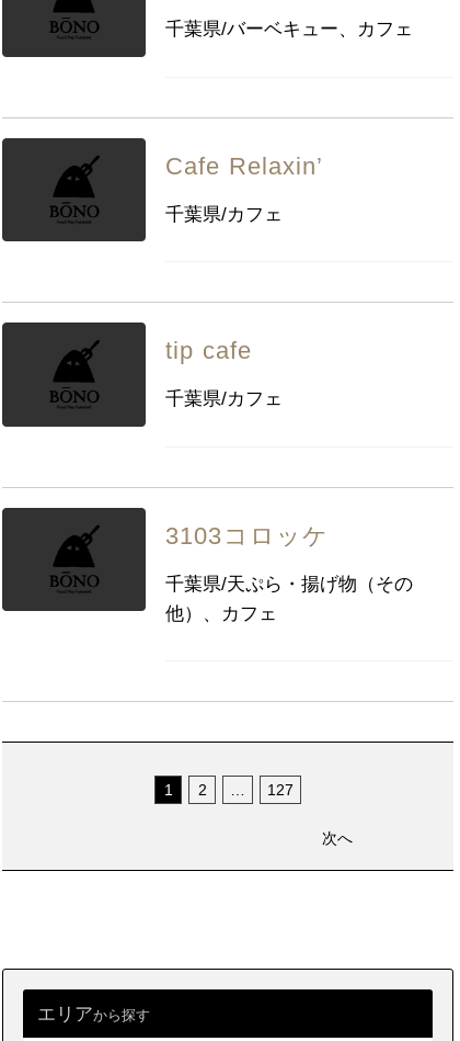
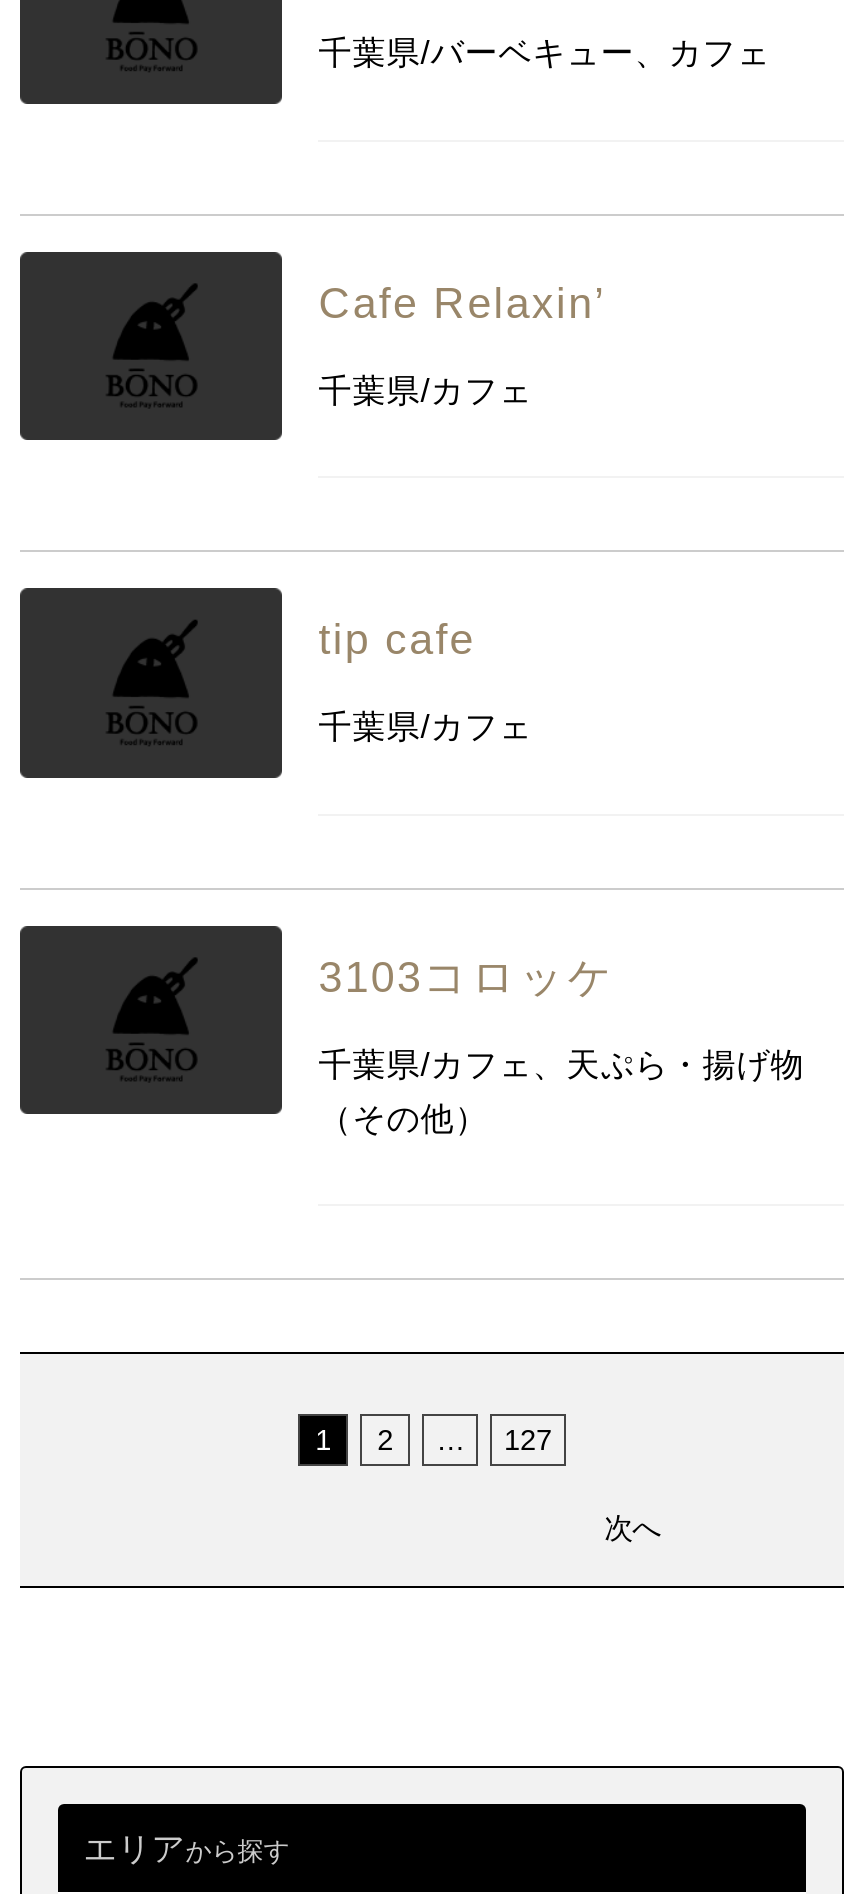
[166,573,413,624] 千葉県/天ぷら・揚げ物（その | 他）、カフェ -> [318,1045,804,1137] 千葉県/カフェ、天ぷら・揚げ物 | （その他）

